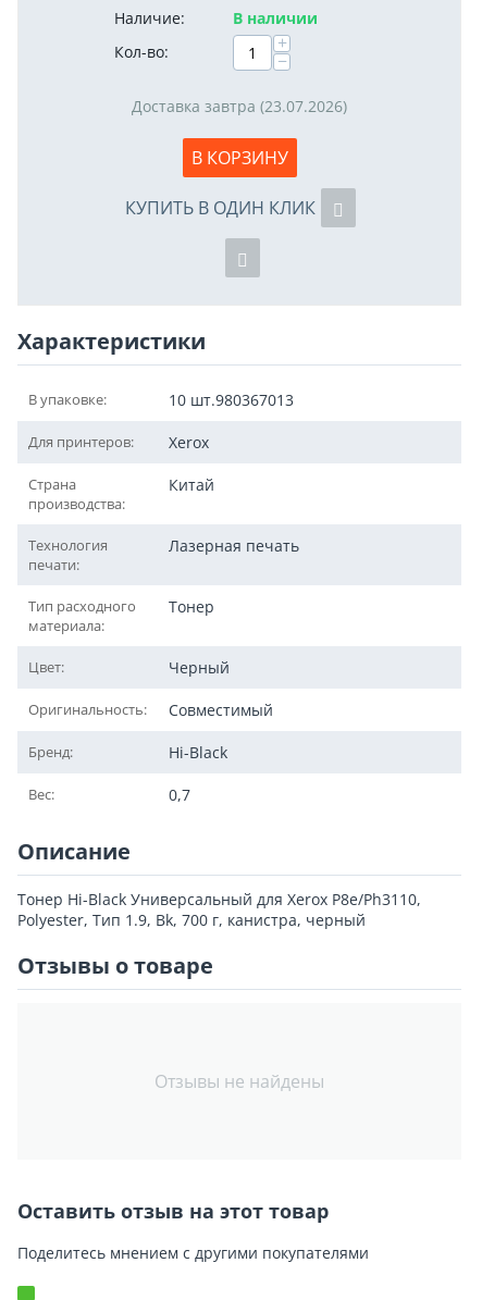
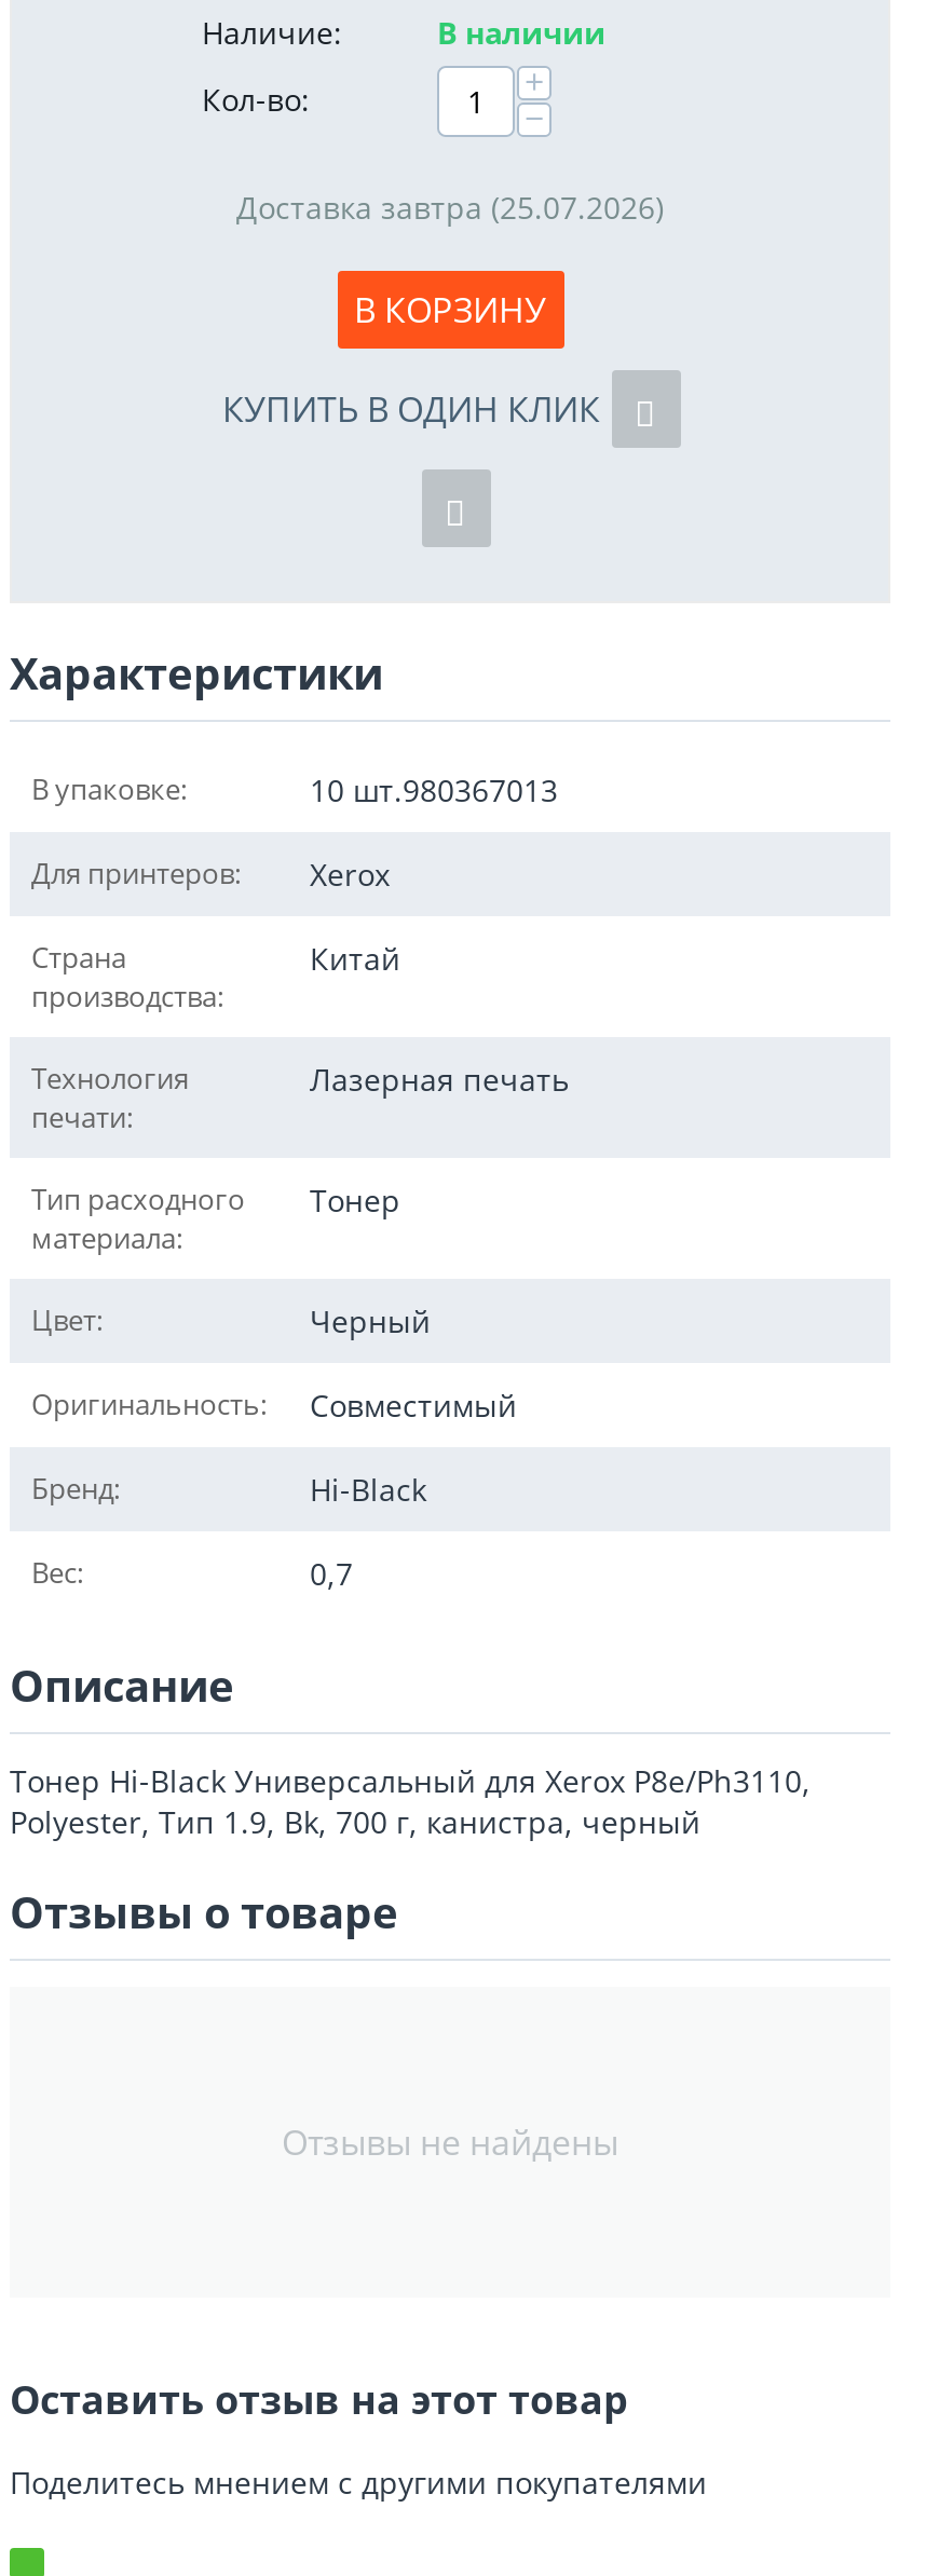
[132,96,347,116] Доставка завтра (23.07.2026) -> [236,187,664,228] Доставка завтра (25.07.2026)

